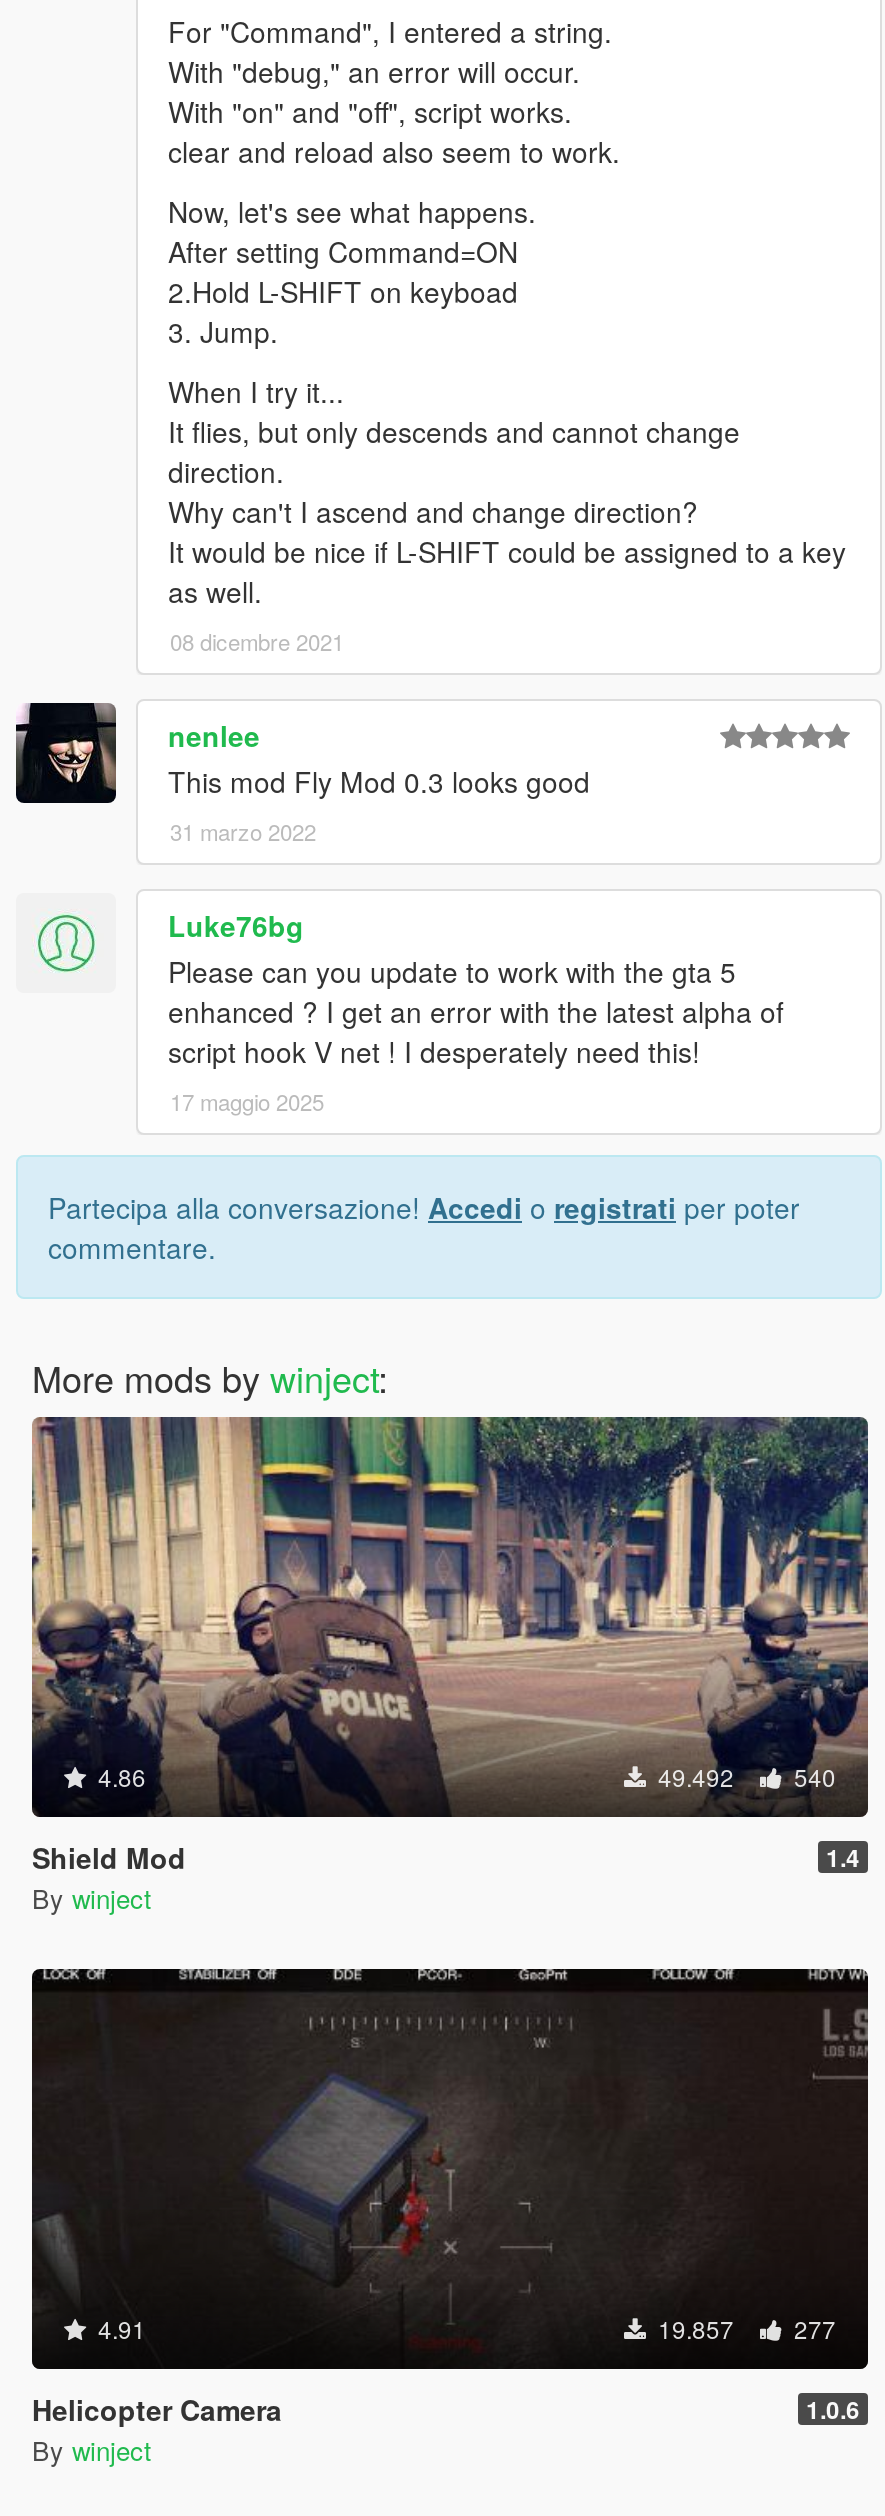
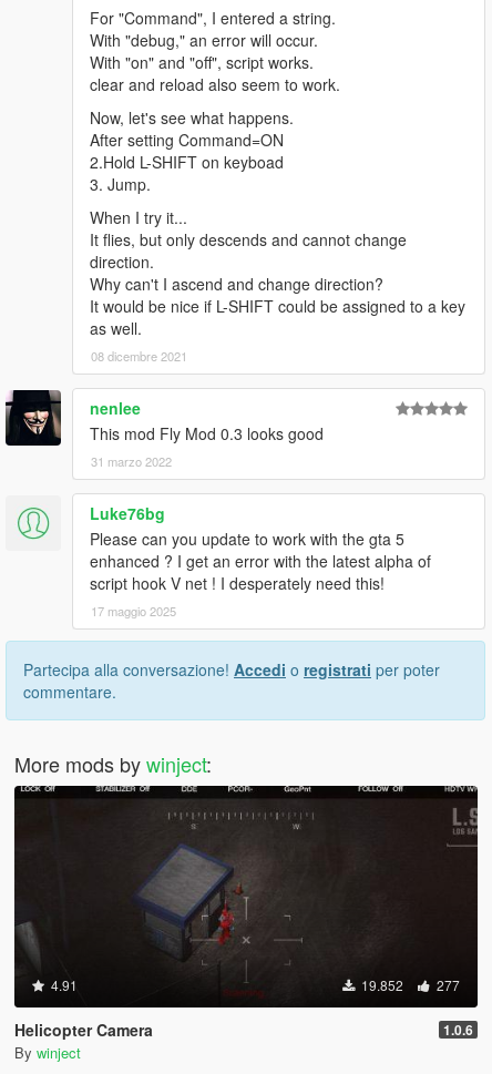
[30,1415,870,1917] [image] | 4.86 | 49.492 | 540 | Shield Mod | 1.4 | By winject -> none
[652,2311,836,2345] 19.857 277 -> [358,975,460,994] 19.852 277

